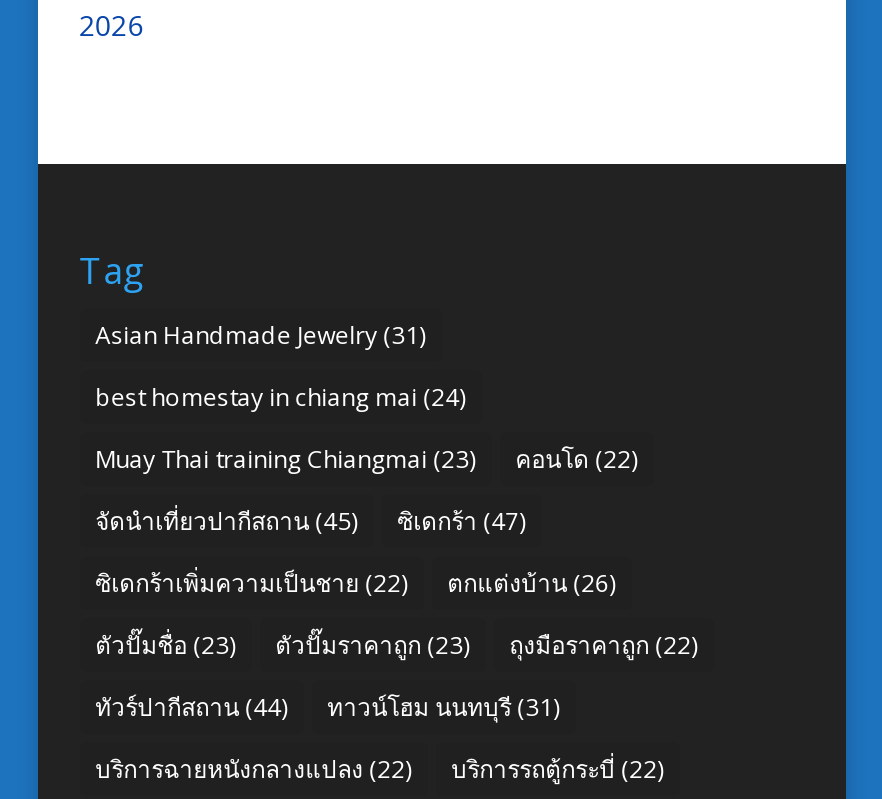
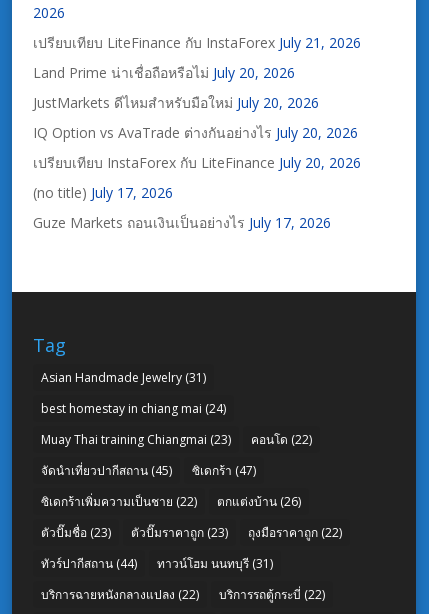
none -> [33,33,361,232] เปรียบเทียบ LiteFinance กับ InstaForex July 21, 2026 | Land Prime น่าเชื่อถือหรือไม่ July 20, 2026 | JustMarkets ดีไหมสำหรับมือใหม่ July 20, 2026 | IQ Option vs AvaTrade ต่างกันอย่างไร July 20, 2026 | เปรียบเทียบ InstaForex กับ LiteFinance July 20, 2026 | (no title) July 17, 2026 | Guze Markets ถอนเงินเป็นอย่างไร July 17, 2026

